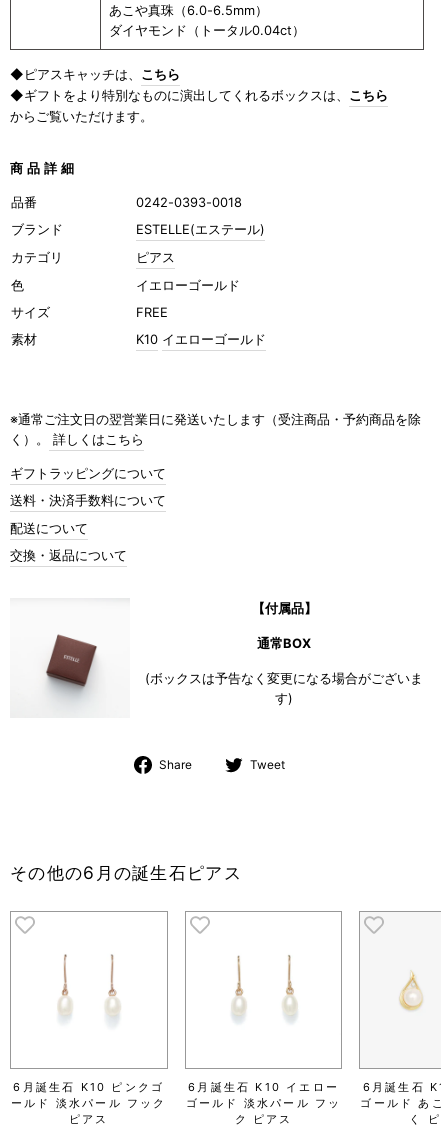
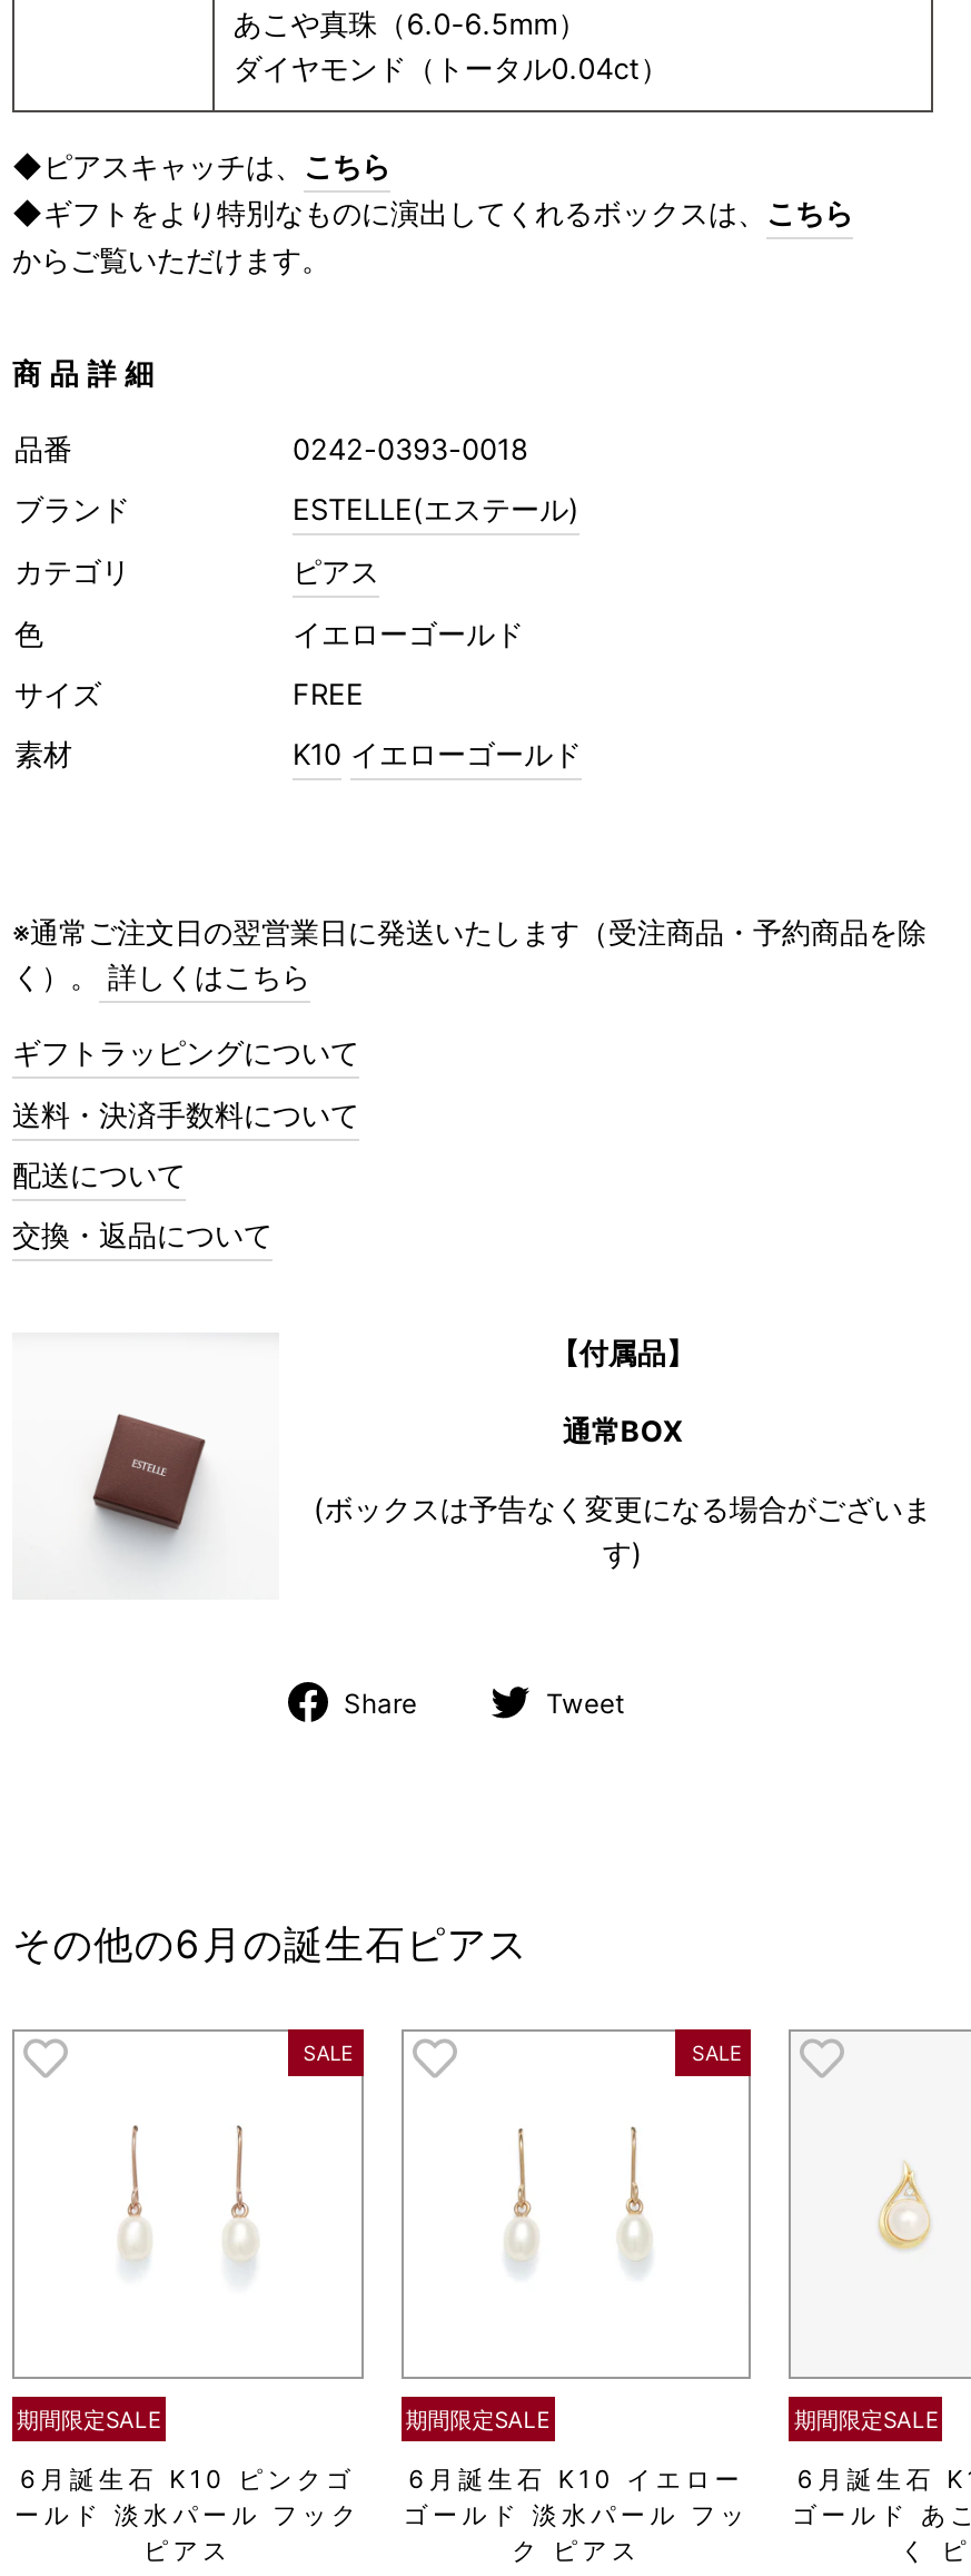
none -> [17,2406,161,2433] 期間限定SALE
none -> [303,2040,352,2064] SALE
none -> [405,2406,550,2433] 期間限定SALE
none -> [692,2040,741,2064] SALE
none -> [794,2406,939,2433] 期間限定SALE

